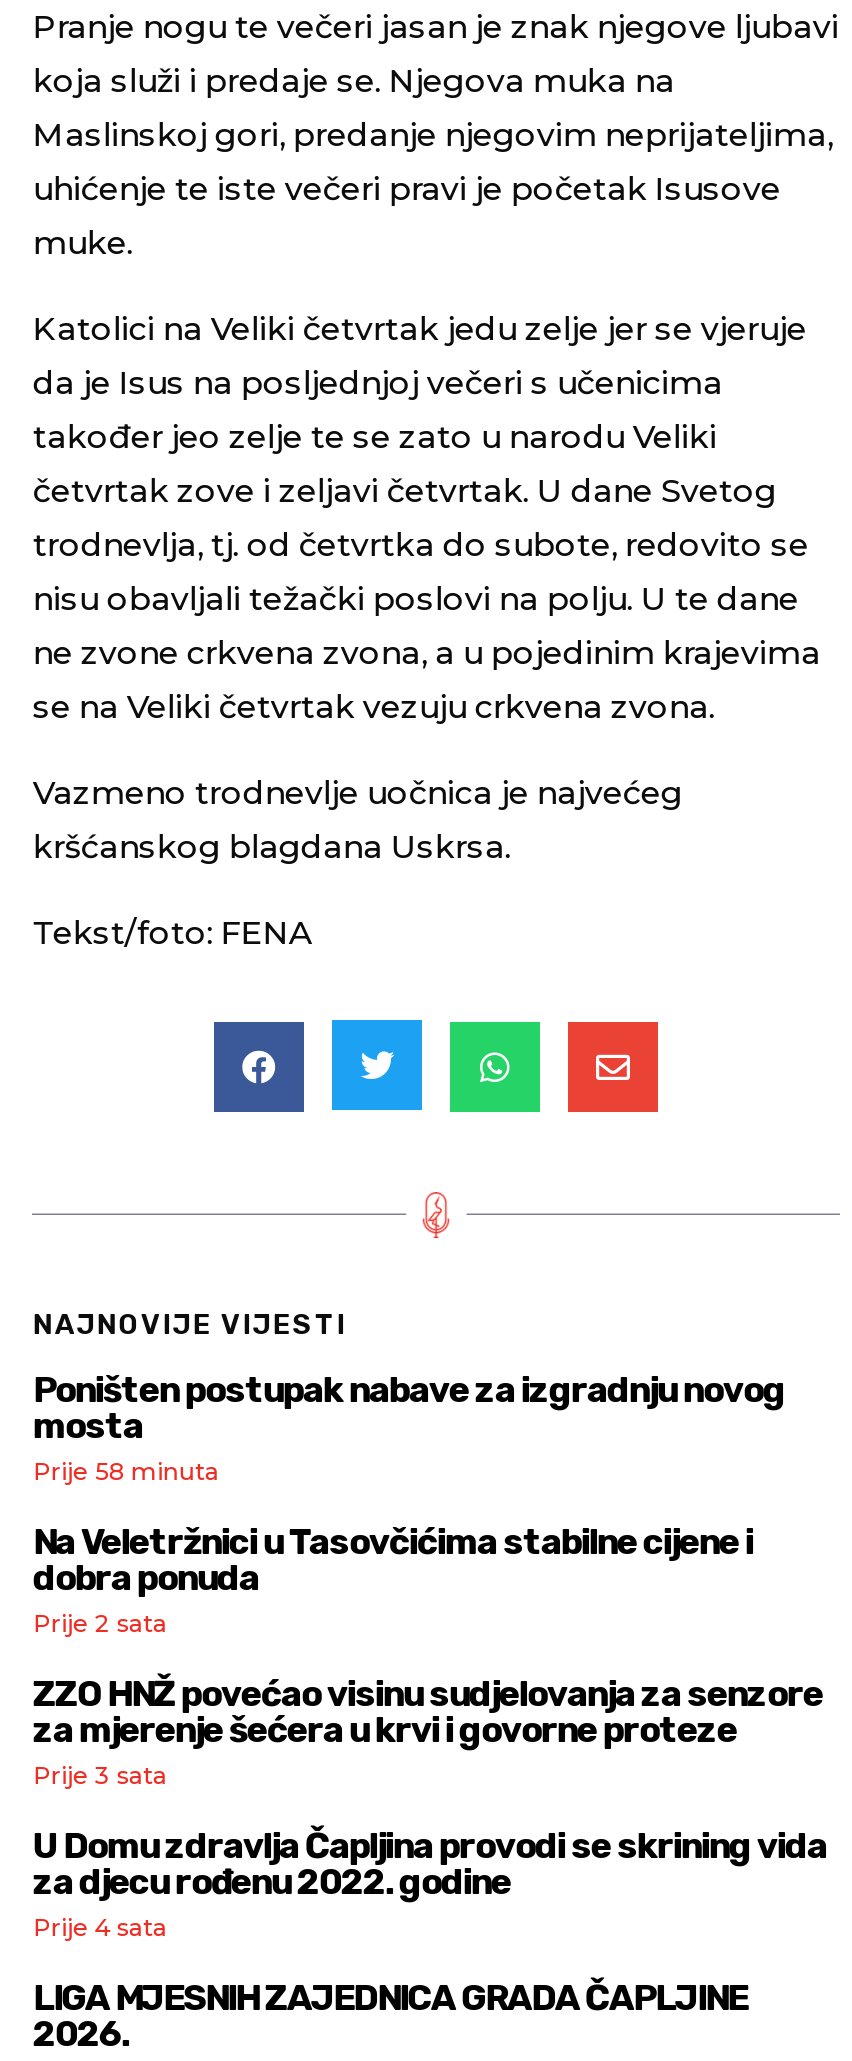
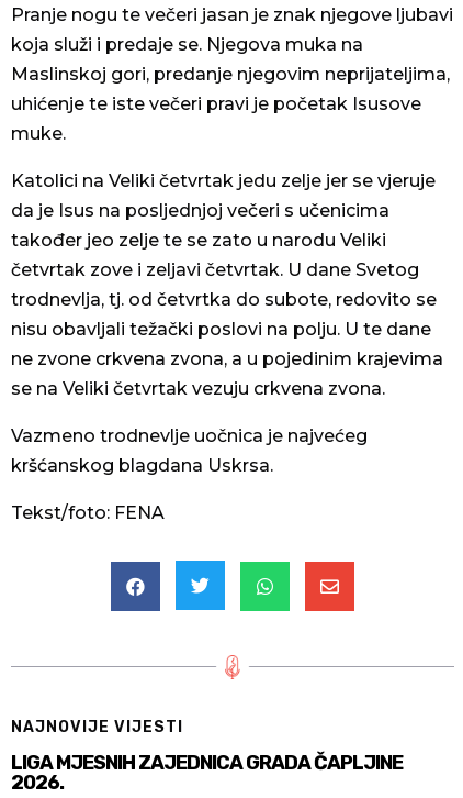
[33,1367,827,1941] Poništen postupak nabave za izgradnju novog | mosta | Prije 58 minuta | Na Veletržnici u Tasovčićima stabilne cijene i | dobra ponuda | Prije 2 sata | ZZO HNŽ povećao visinu sudjelovanja za senzore | za mjerenje šećera u krvi i govorne proteze | Prije 3 sata | U Domu zdravlja Čapljina provodi se skrining vida | za djecu rođenu 2022. godine | Prije 4 sata -> none

